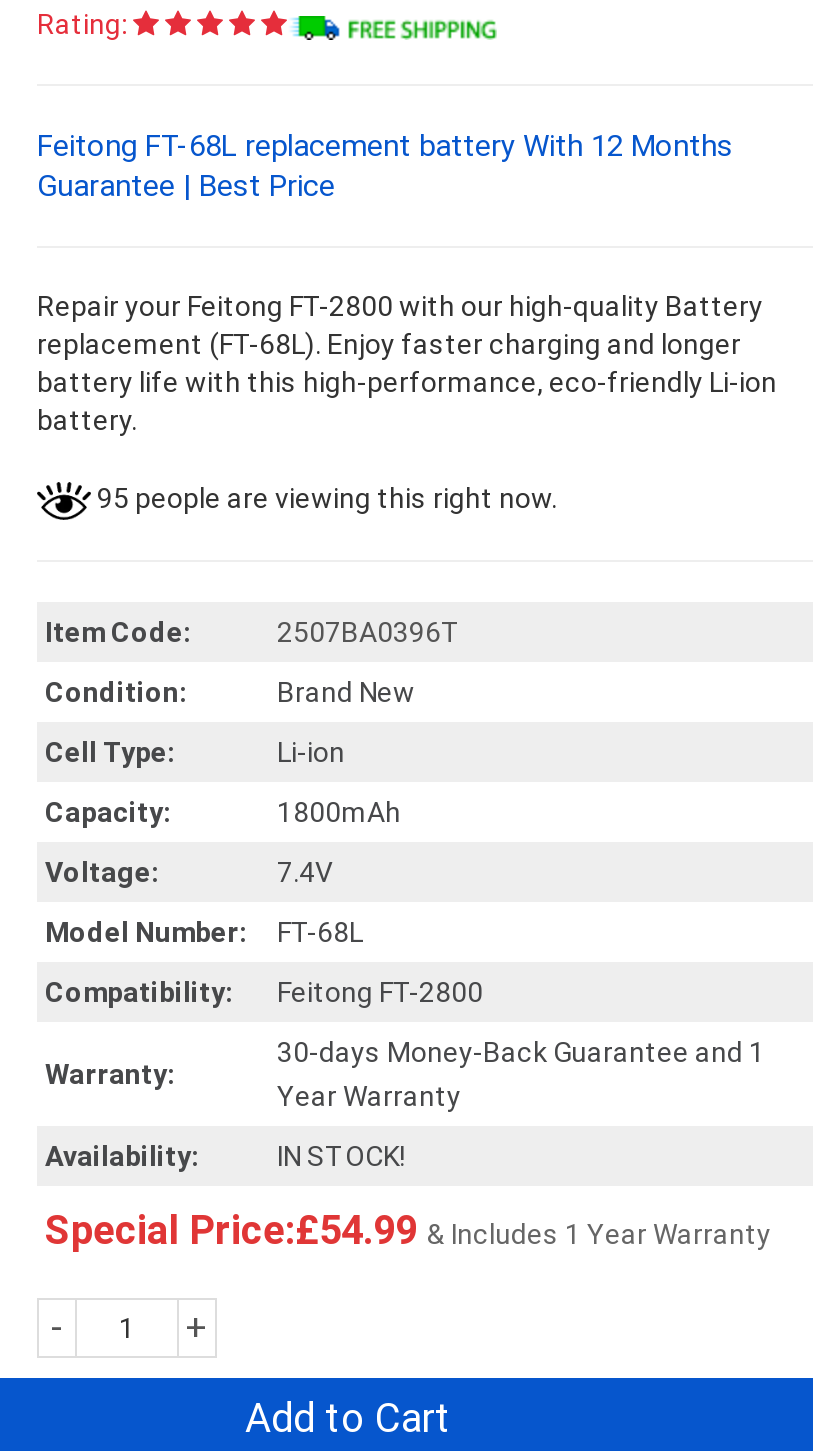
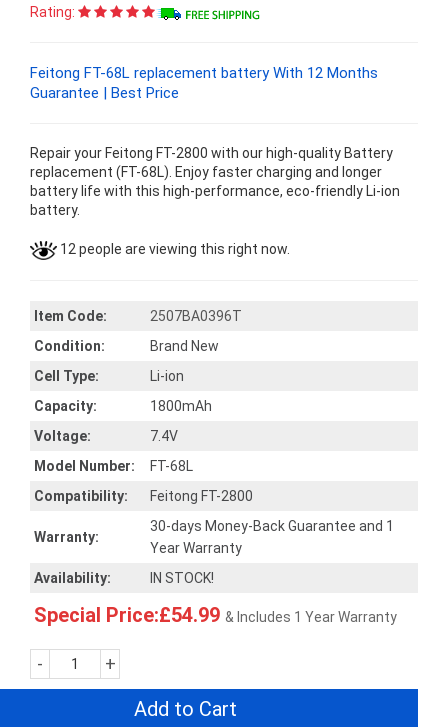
[91,483,557,515] 95 people are viewing this right now. -> [57,241,290,257] 12 people are viewing this right now.

